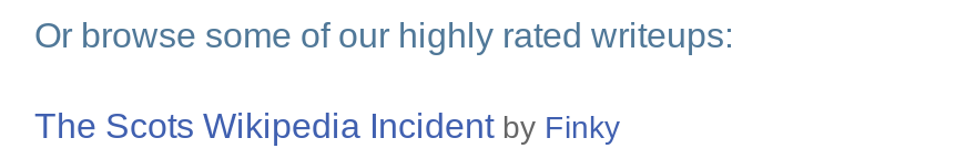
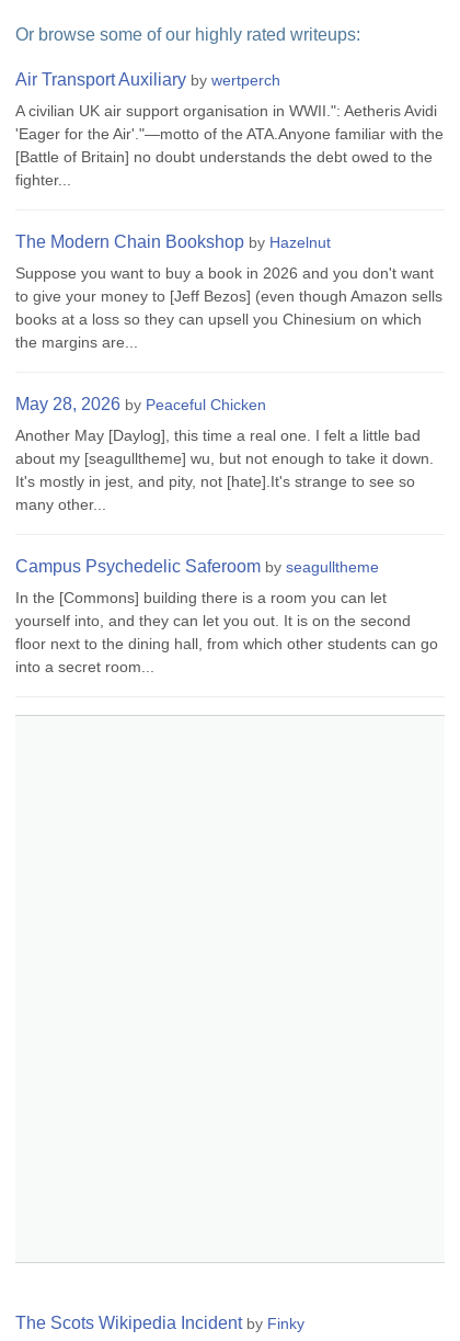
none -> [15,70,444,675] Air Transport Auxiliary by wertperch | A civilian UK air support organisation in WWII.": Aetheris Avidi | 'Eager for the Air'."—motto of the ATA.Anyone familiar with the | [Battle of Britain] no doubt understands the debt owed to the | fighter... | The Modern Chain Bookshop by Hazelnut | Suppose you want to buy a book in 2026 and you don't want | to give your money to [Jeff Bezos] (even though Amazon sells | books at a loss so they can upsell you Chinesium on which | the margins are... | May 28, 2026 by Peaceful Chicken | Another May [Daylog], this time a real one. I felt a little bad | about my [seagulltheme] wu, but not enough to take it down. | It's mostly in jest, and pity, not [hate].It's strange to see so | many other... | Campus Psychedelic Saferoom by seagulltheme | In the [Commons] building there is a room you can let | yourself into, and they can let you out. It is on the second | floor next to the dining hall, from which other students can go | into a secret room...

